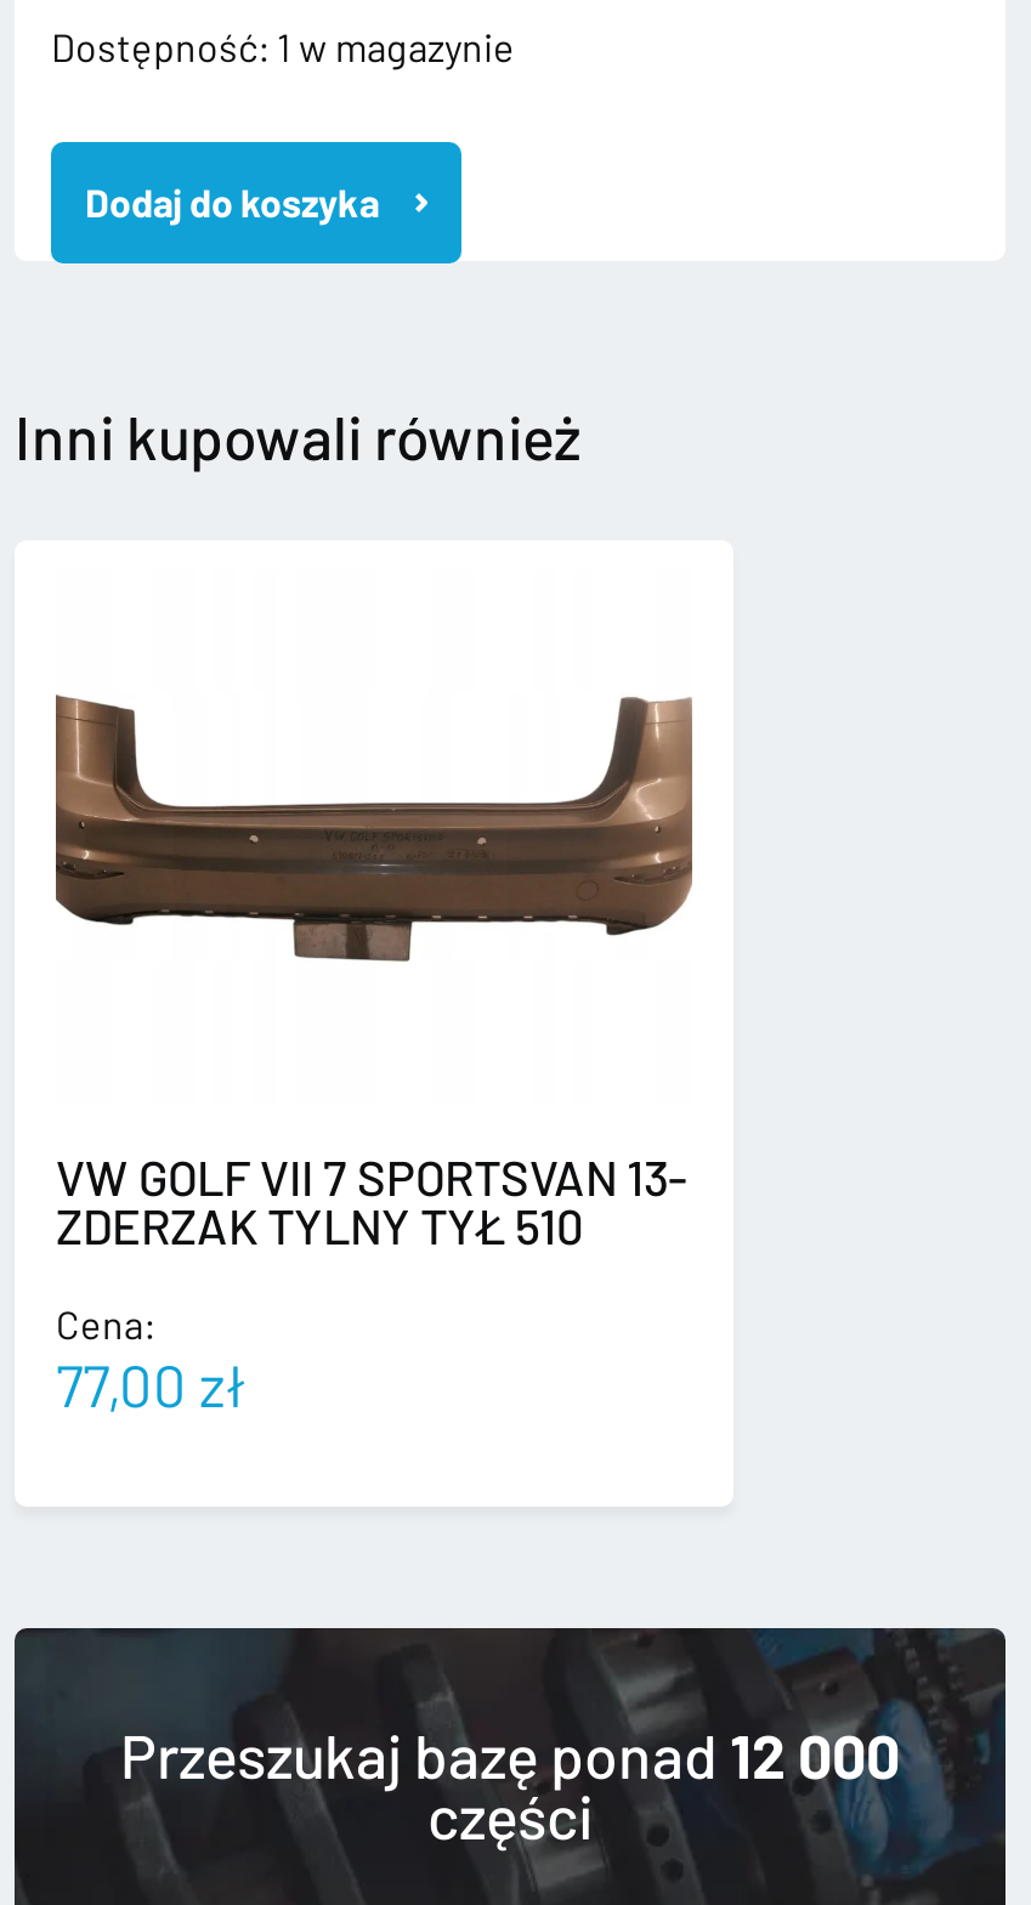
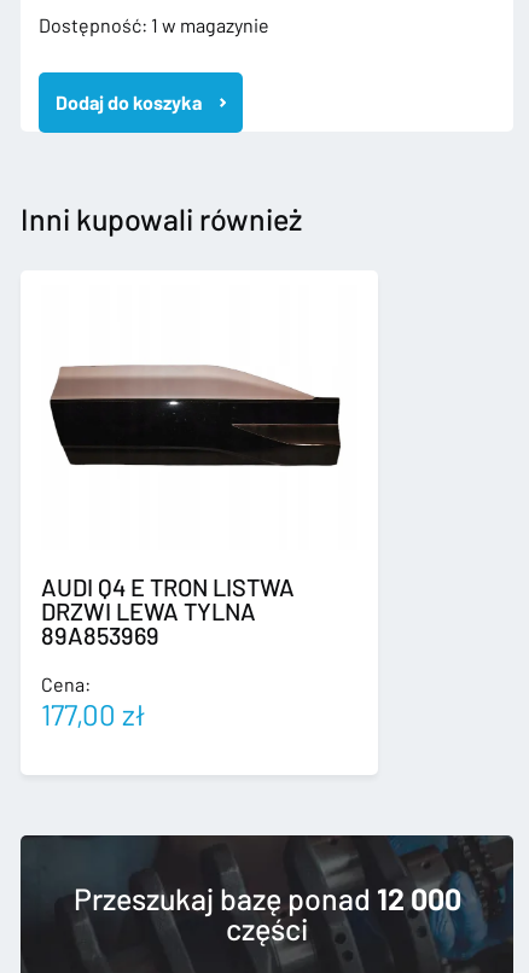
[53,693,695,963] [image] -> [41,365,357,479] [image]
[56,1147,687,1254] VW GOLF VII 7 SPORTSVAN 13- | ZDERZAK TYLNY TYŁ 510 -> [41,572,295,649] AUDI Q4 E TRON LISTWA | DRZWI LEWA TYLNA | 89A853969
[56,1349,245,1419] 77,00 zł -> [41,696,145,731] 177,00 zł

